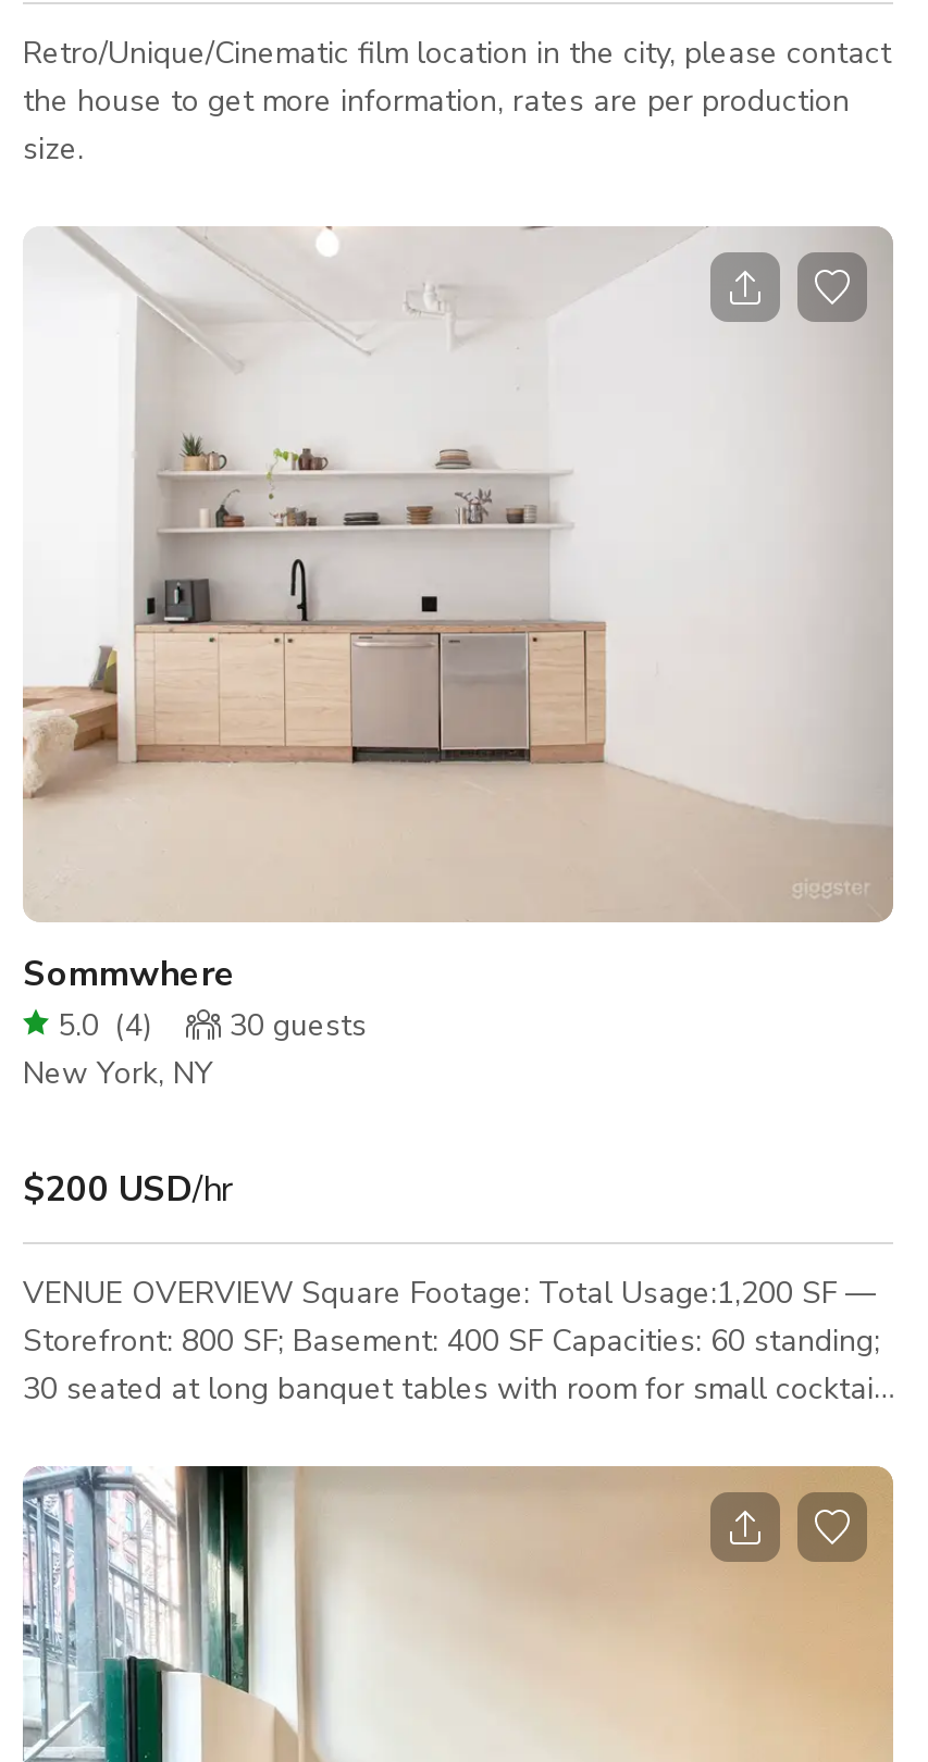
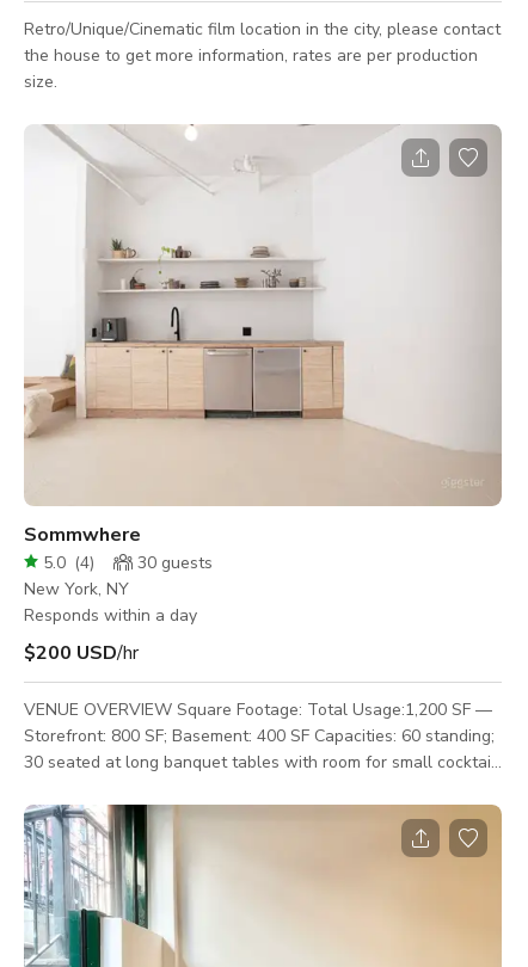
none -> [24,604,197,626] Responds within a day

